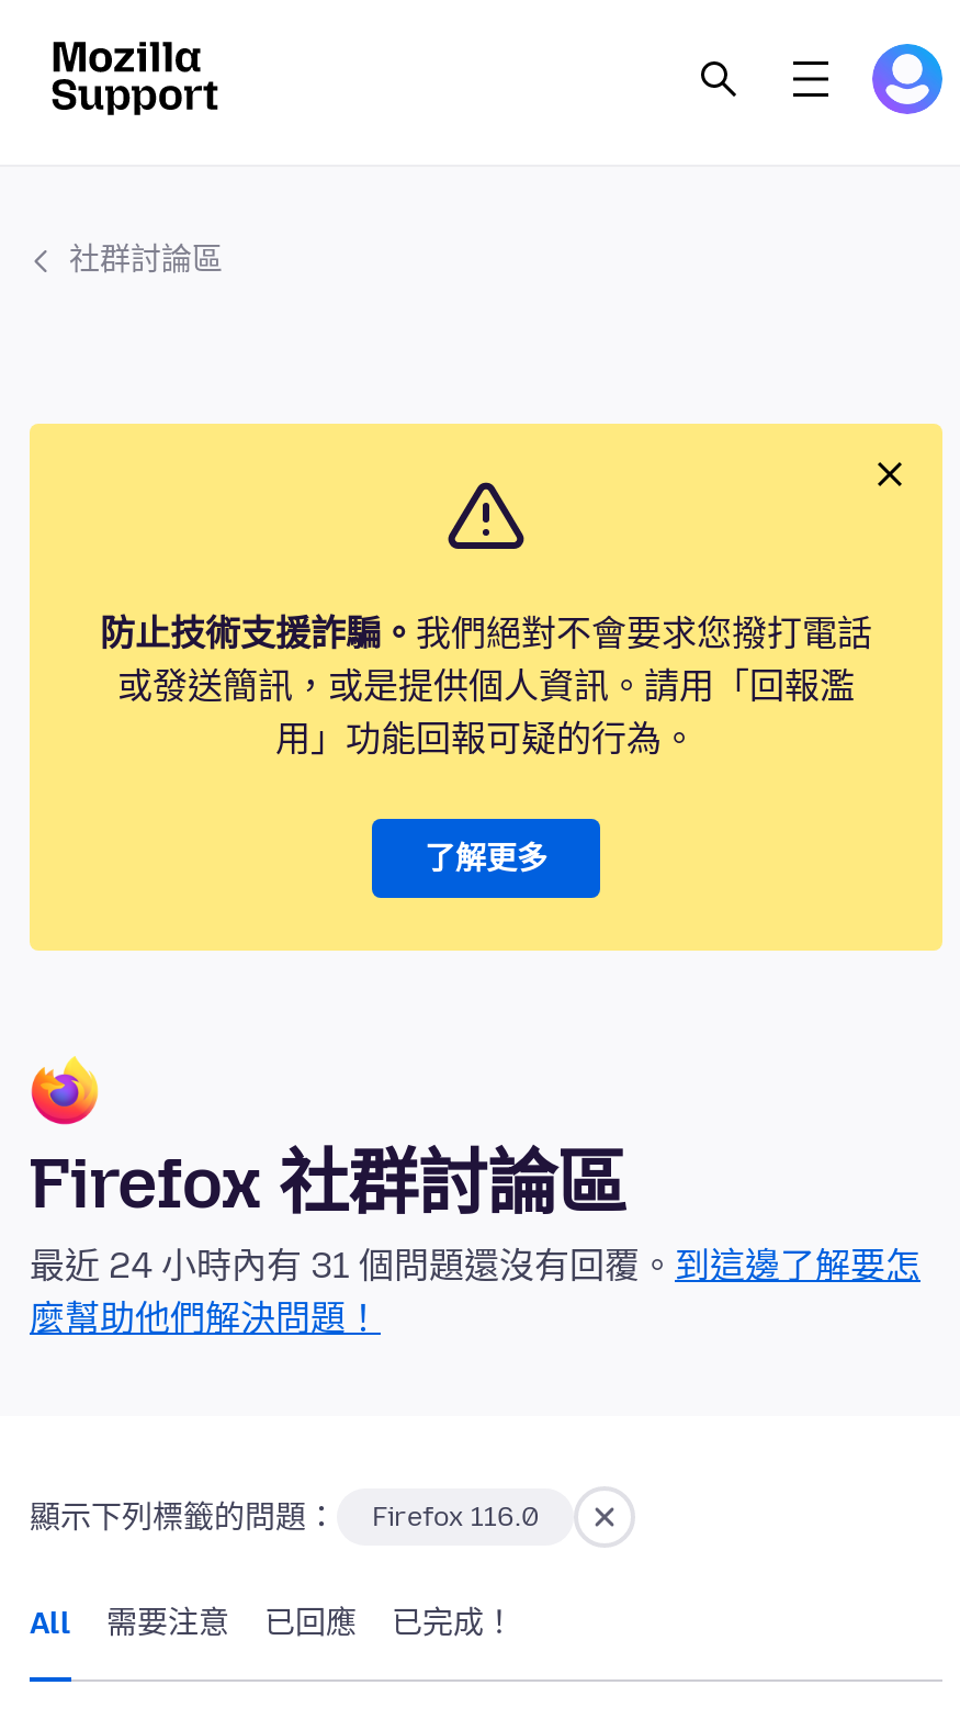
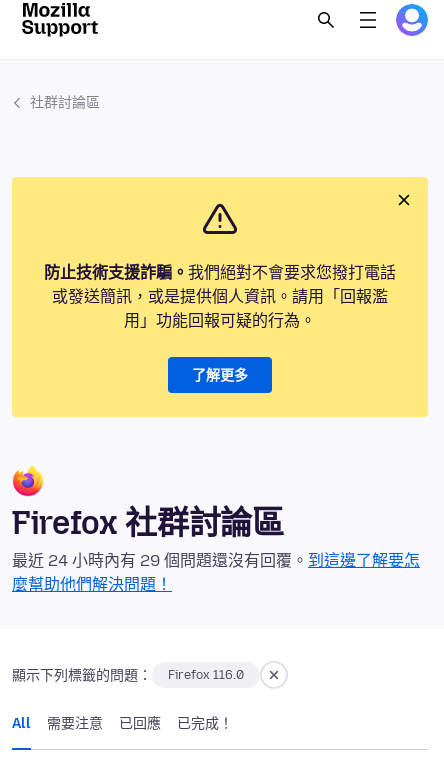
[30,1246,921,1288] 最近 24 小時內有 31 個問題還沒有回覆。到這邊了解要怎 -> [12,551,420,570] 最近 24 小時內有 29 個問題還沒有回覆。到這邊了解要怎

